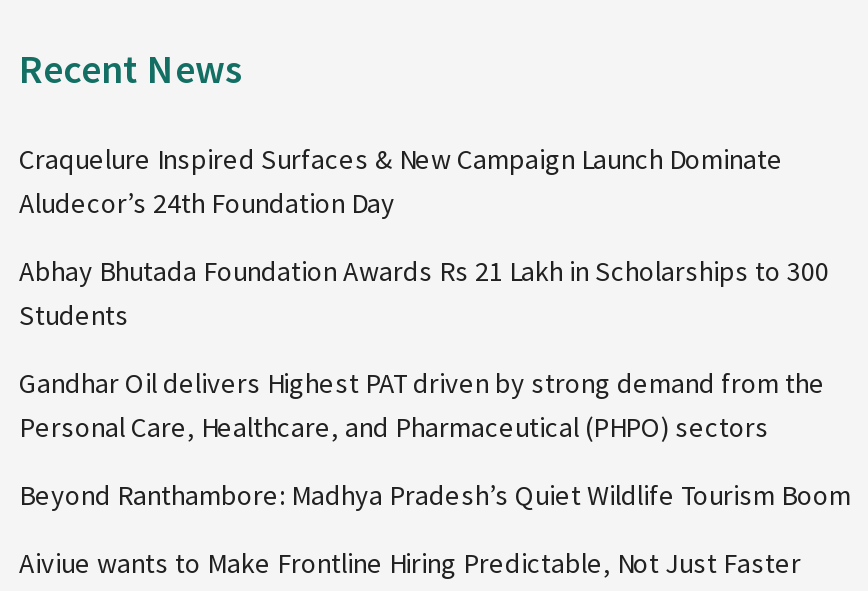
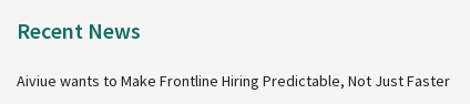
[19,141,851,513] Craquelure Inspired Surfaces & New Campaign Launch Dominate | Aludecor’s 24th Foundation Day | Abhay Bhutada Foundation Awards Rs 21 Lakh in Scholarships to 300 | Students | Gandhar Oil delivers Highest PAT driven by strong demand from the | Personal Care, Healthcare, and Pharmaceutical (PHPO) sectors | Beyond Ranthambore: Madhya Pradesh’s Quiet Wildlife Tourism Boom -> none

